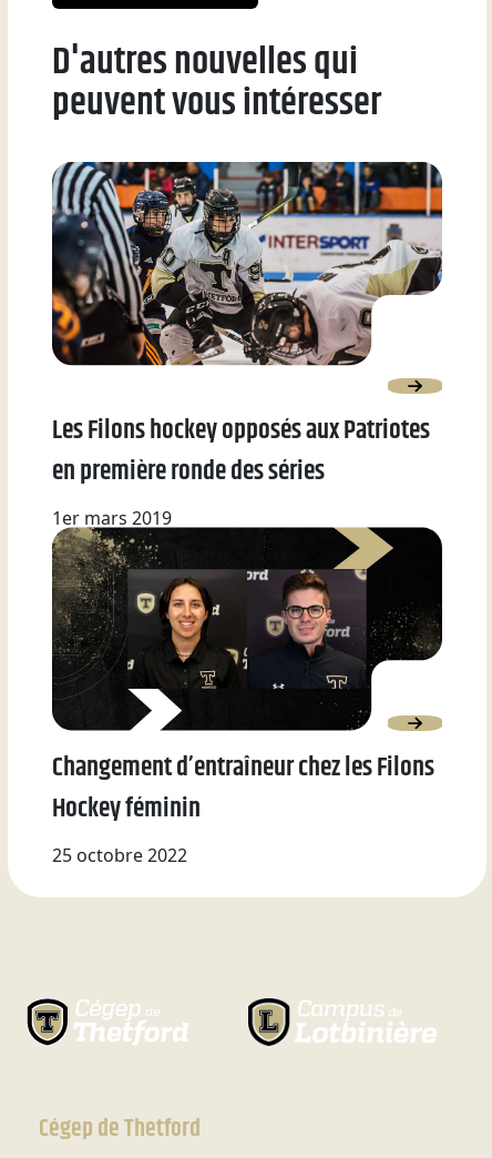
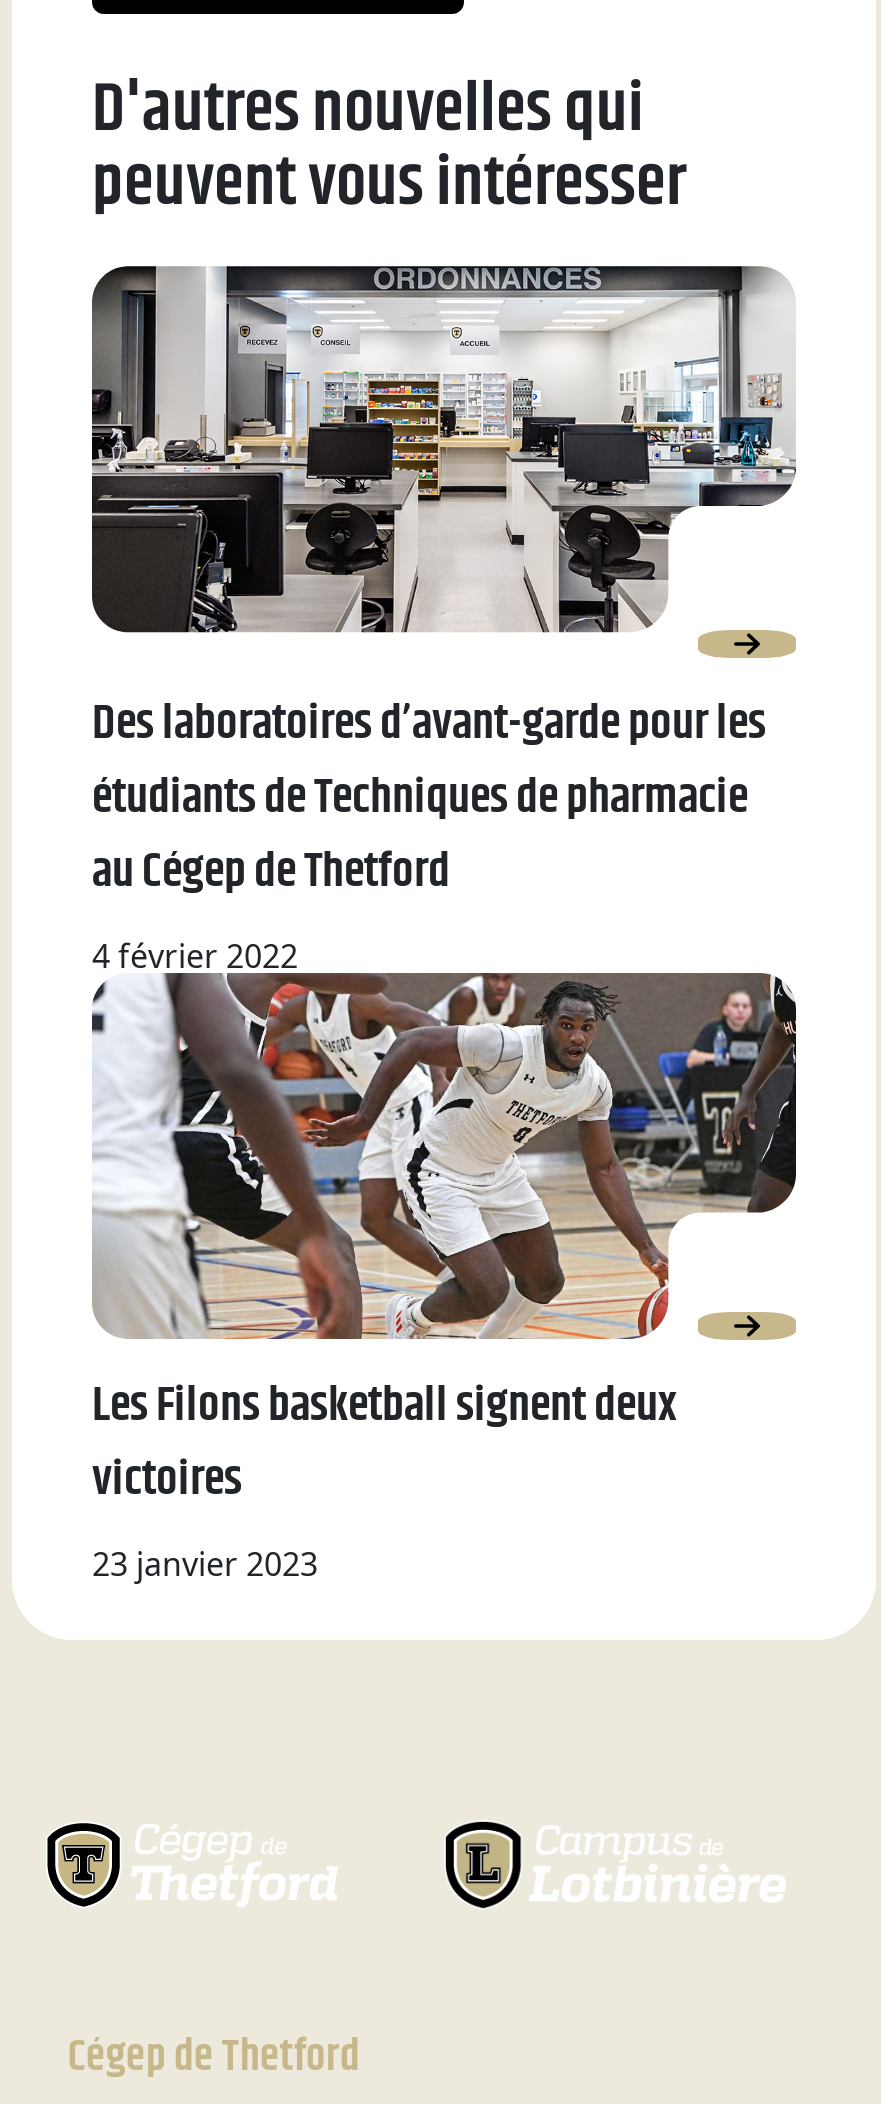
[51,149,443,360] [image] -> [90,264,798,660] [image]
[51,410,441,731] [image] | Les Filons hockey opposés aux Patriotes | en première ronde des séries | 1er mars 2019 -> [92,687,798,1332] [image] | Des laboratoires d’avant-garde pour les | étudiants de Techniques de pharmacie | au Cégep de Thetford | 4 février 2022
[52,748,434,868] Changement d’entraîneur chez les Filons | Hockey féminin | 25 octobre 2022 -> [92,1370,676,1586] Les Filons basketball signent deux | victoires | 23 janvier 2023

